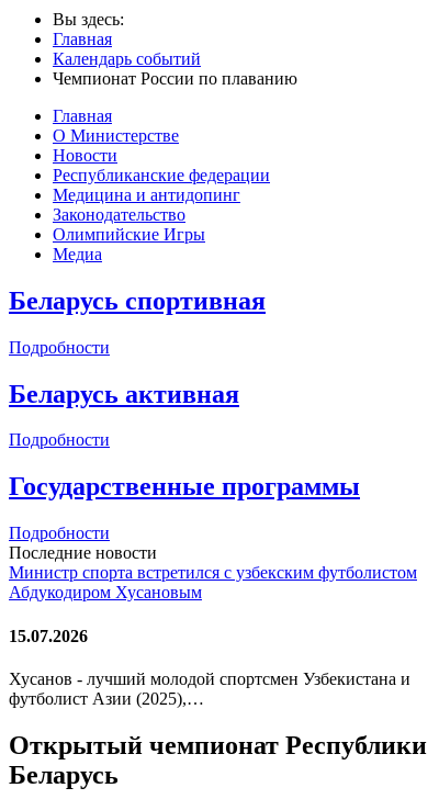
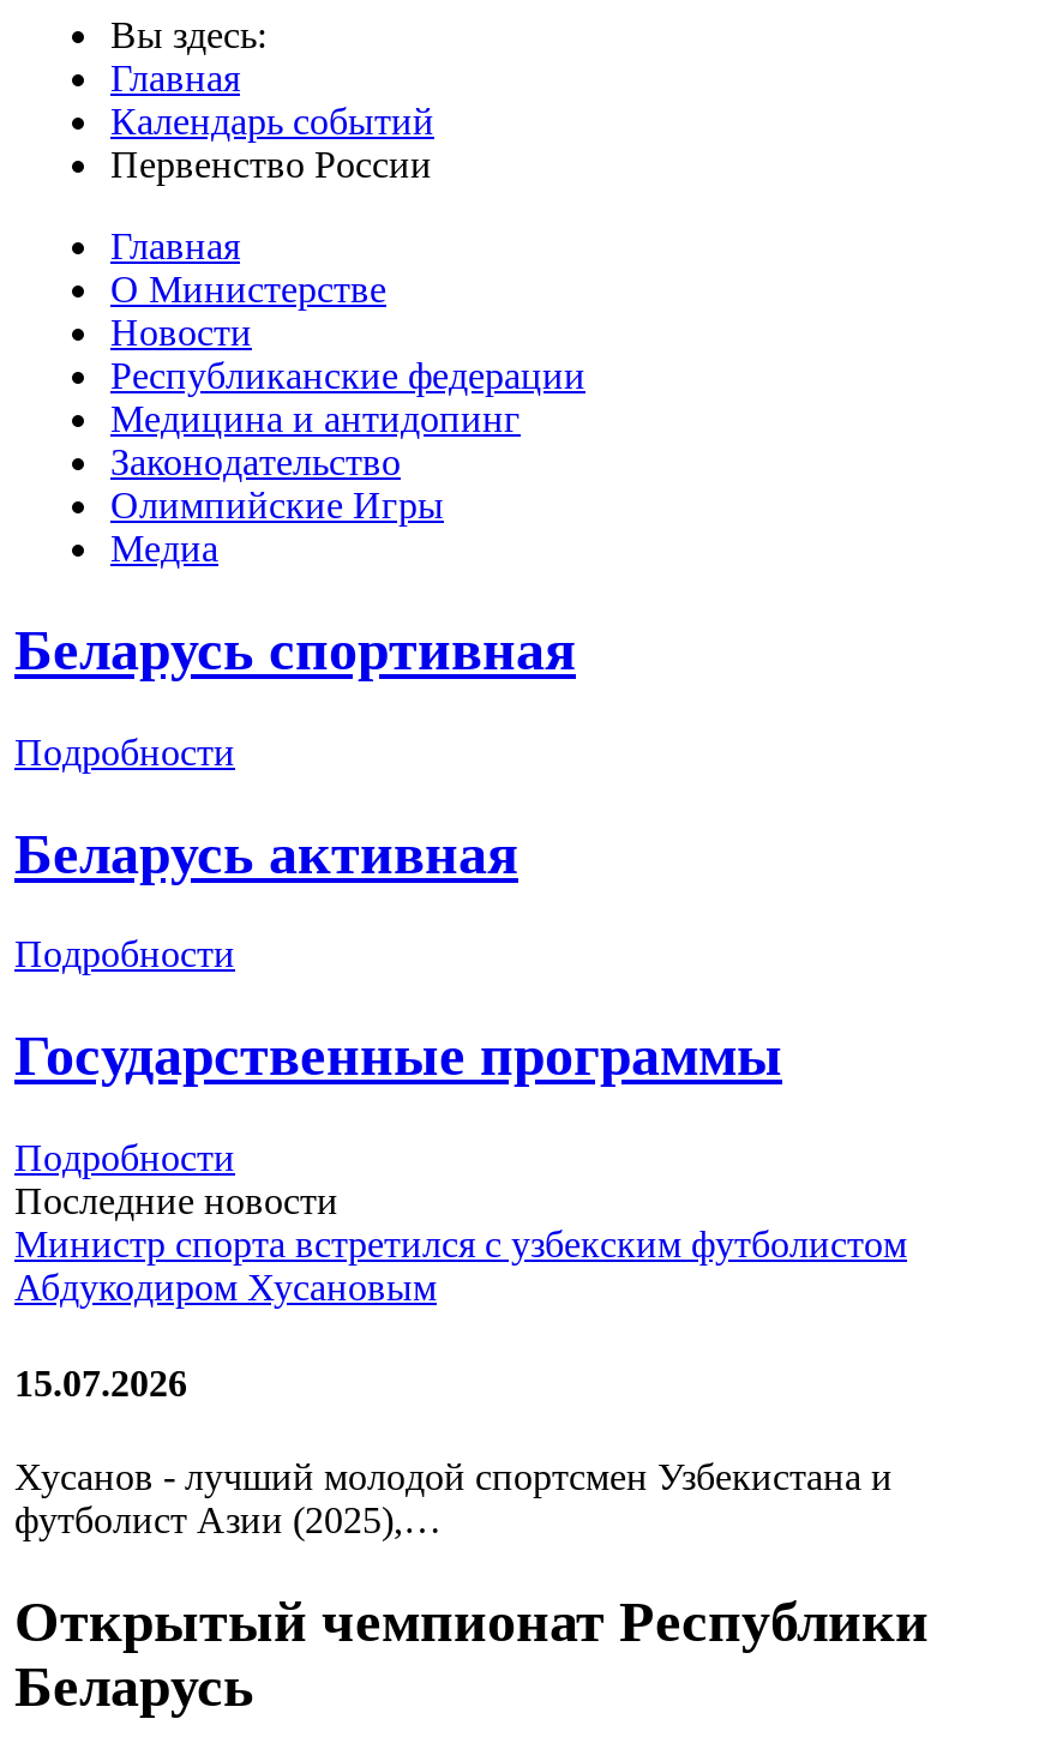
[53,69,297,88] Чемпионат России по плаванию -> [110,143,432,184] Первенство России

